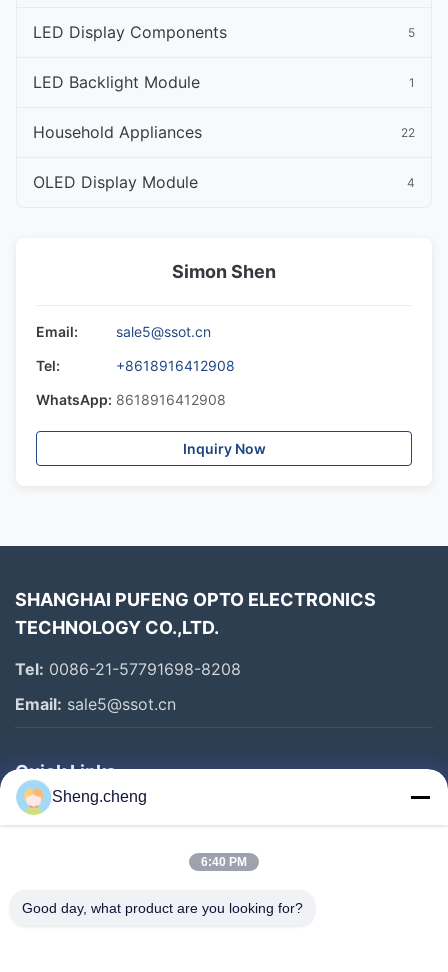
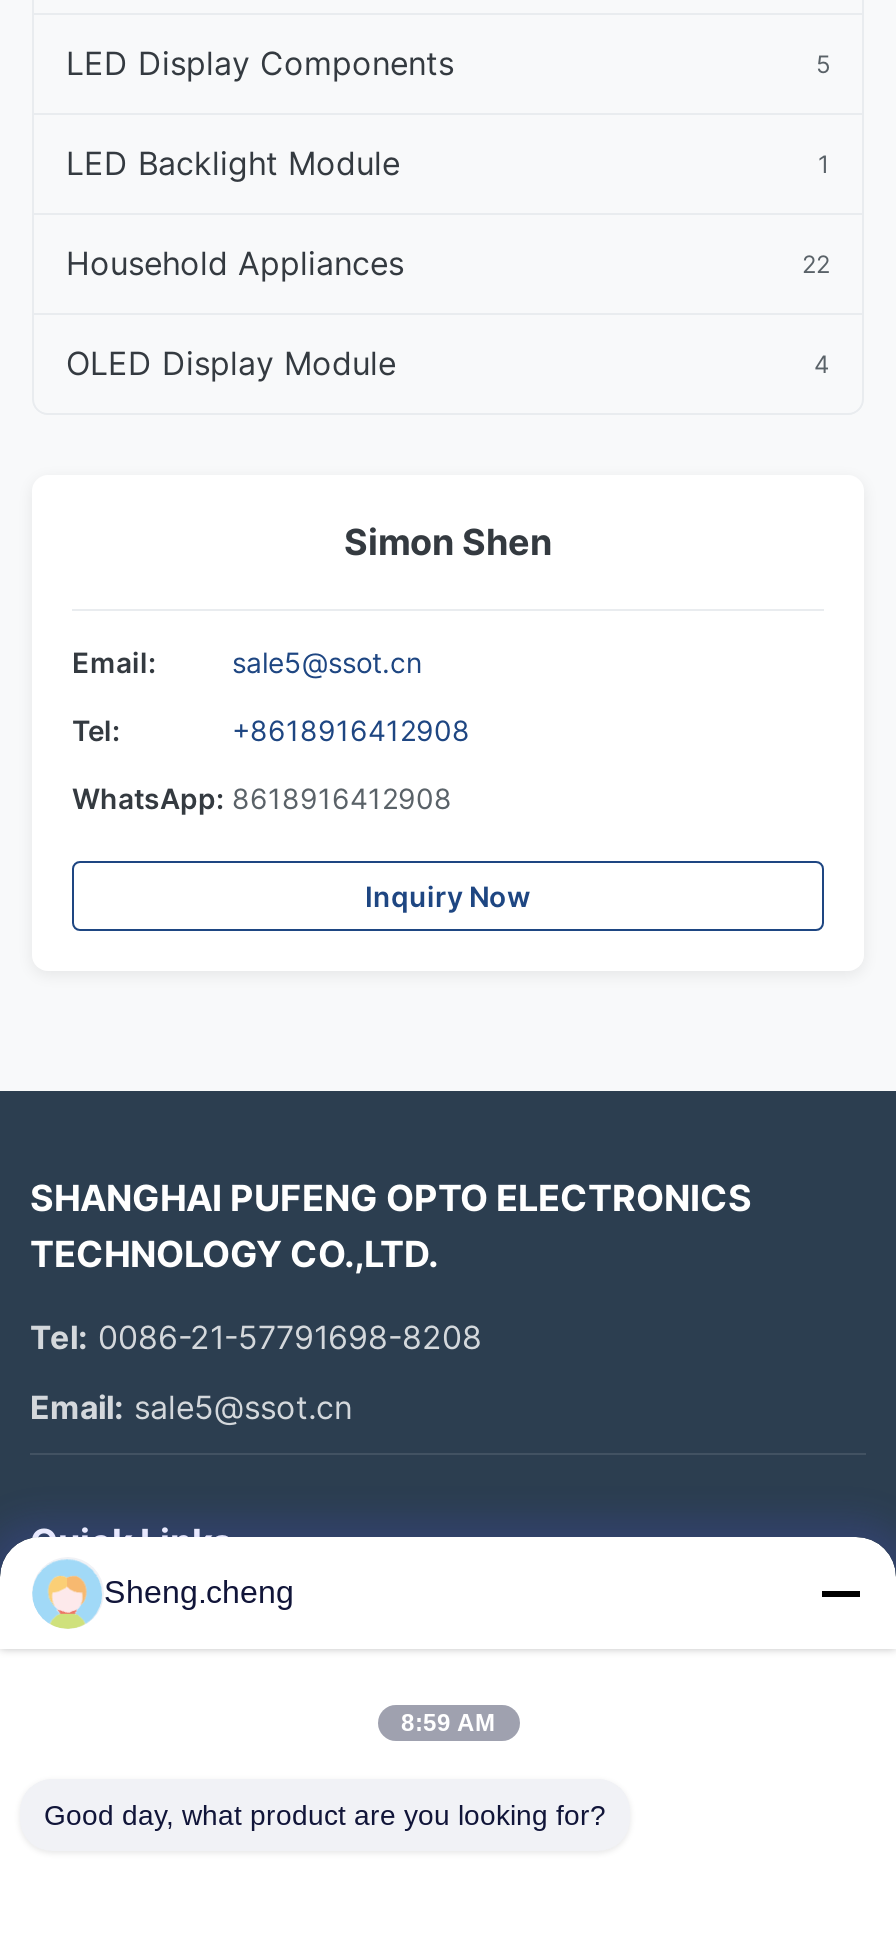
[201,855,247,869] 6:40 PM -> [401,1709,495,1737] 8:59 AM

